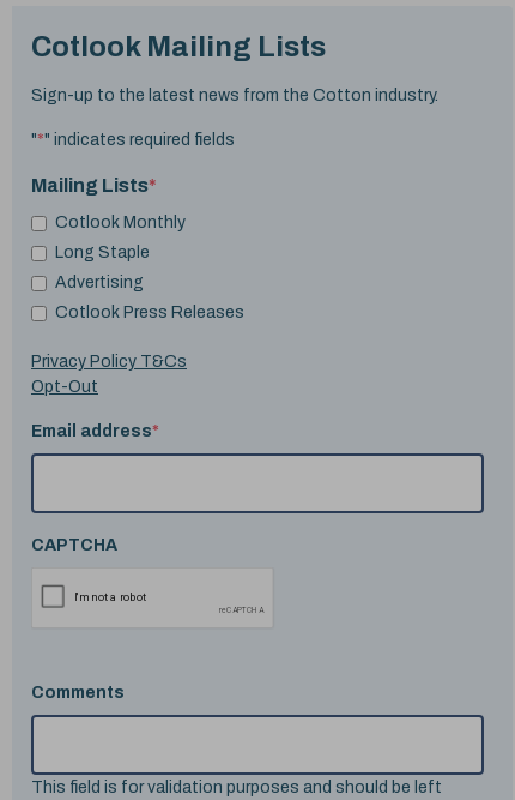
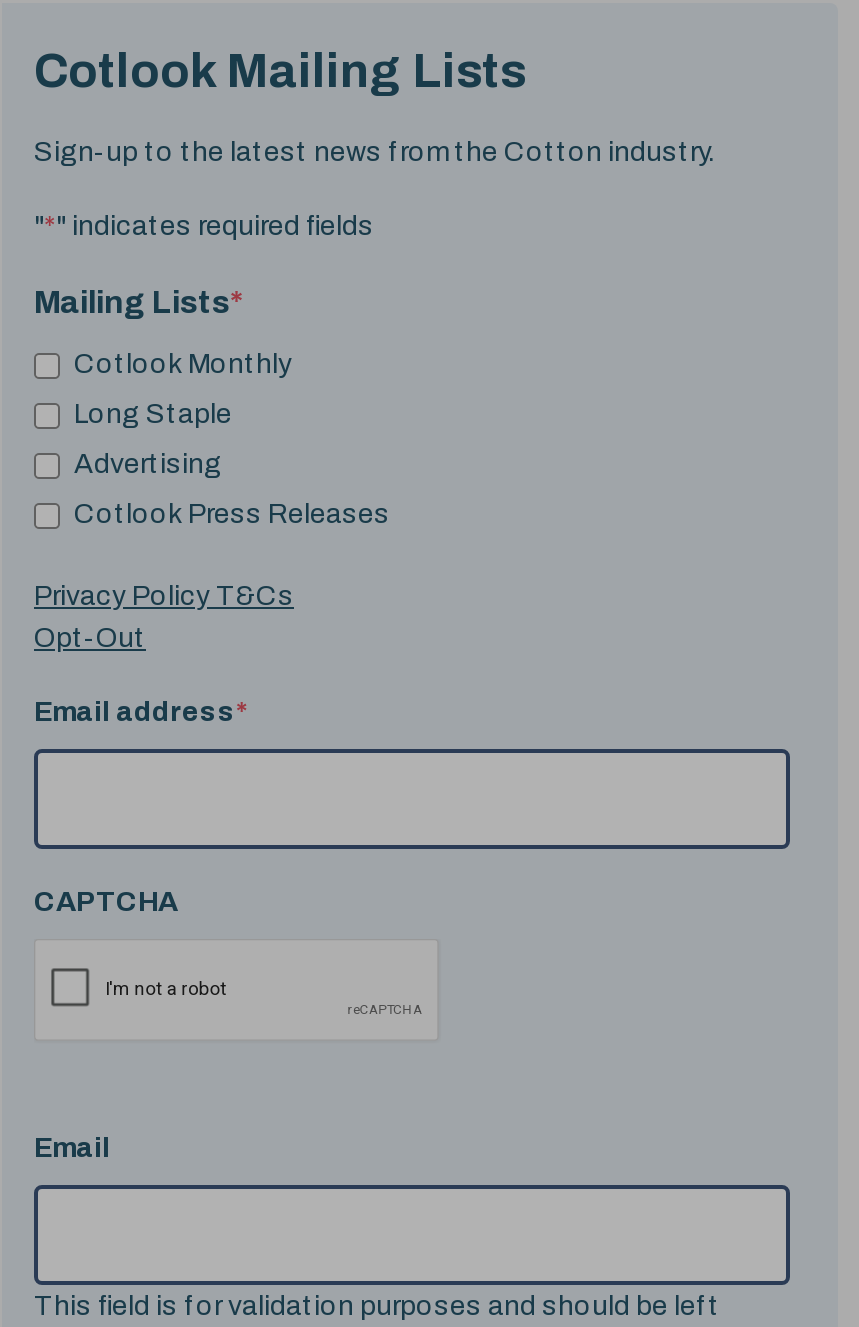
[31,683,125,701] Comments -> [34,1133,110,1163] Email

